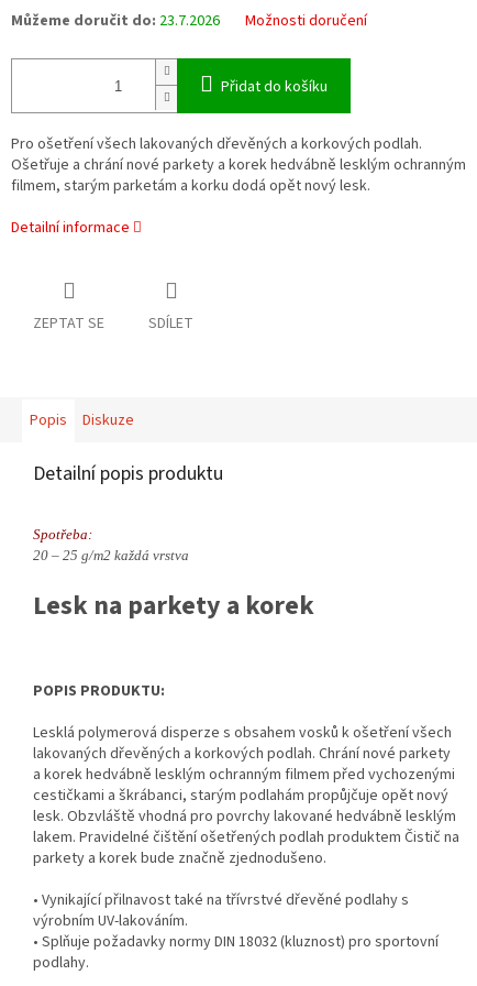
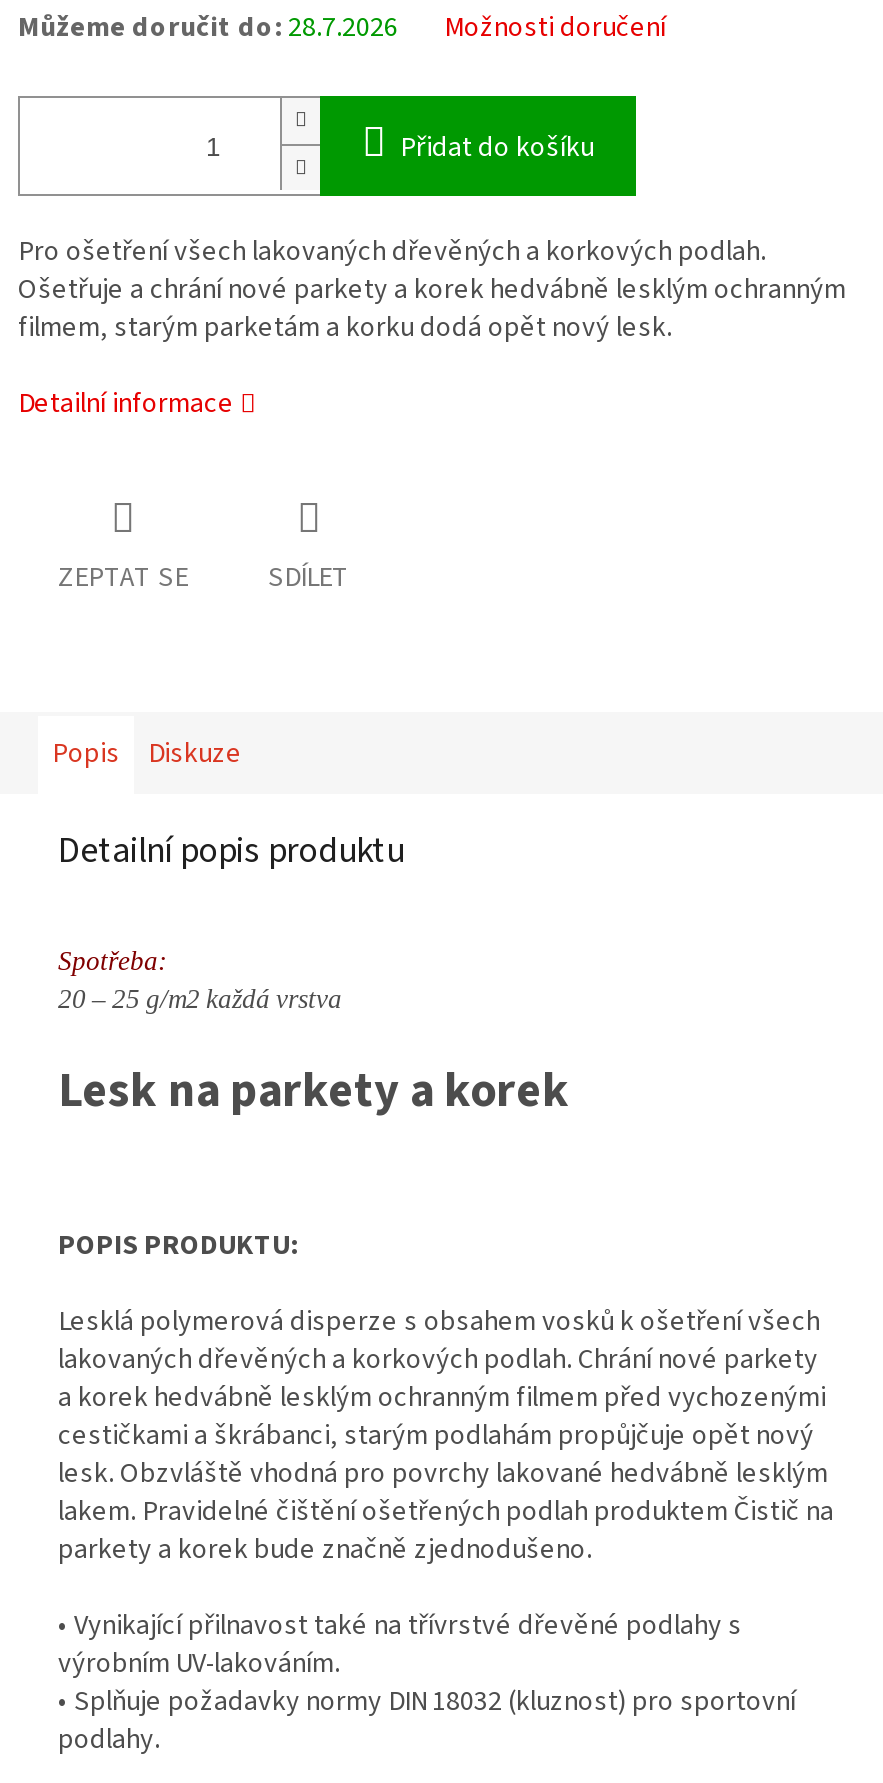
[11,10,220,32] Můžeme doručit do: 23.7.2026 -> [18,9,398,49] Můžeme doručit do: 28.7.2026

